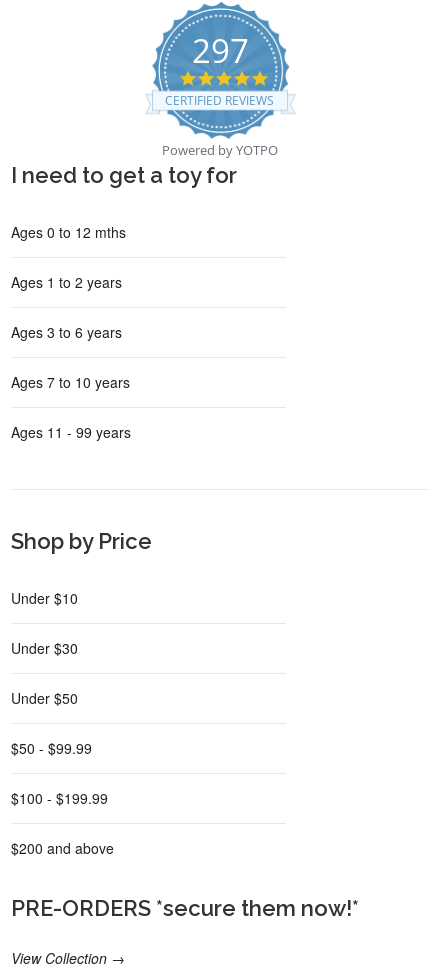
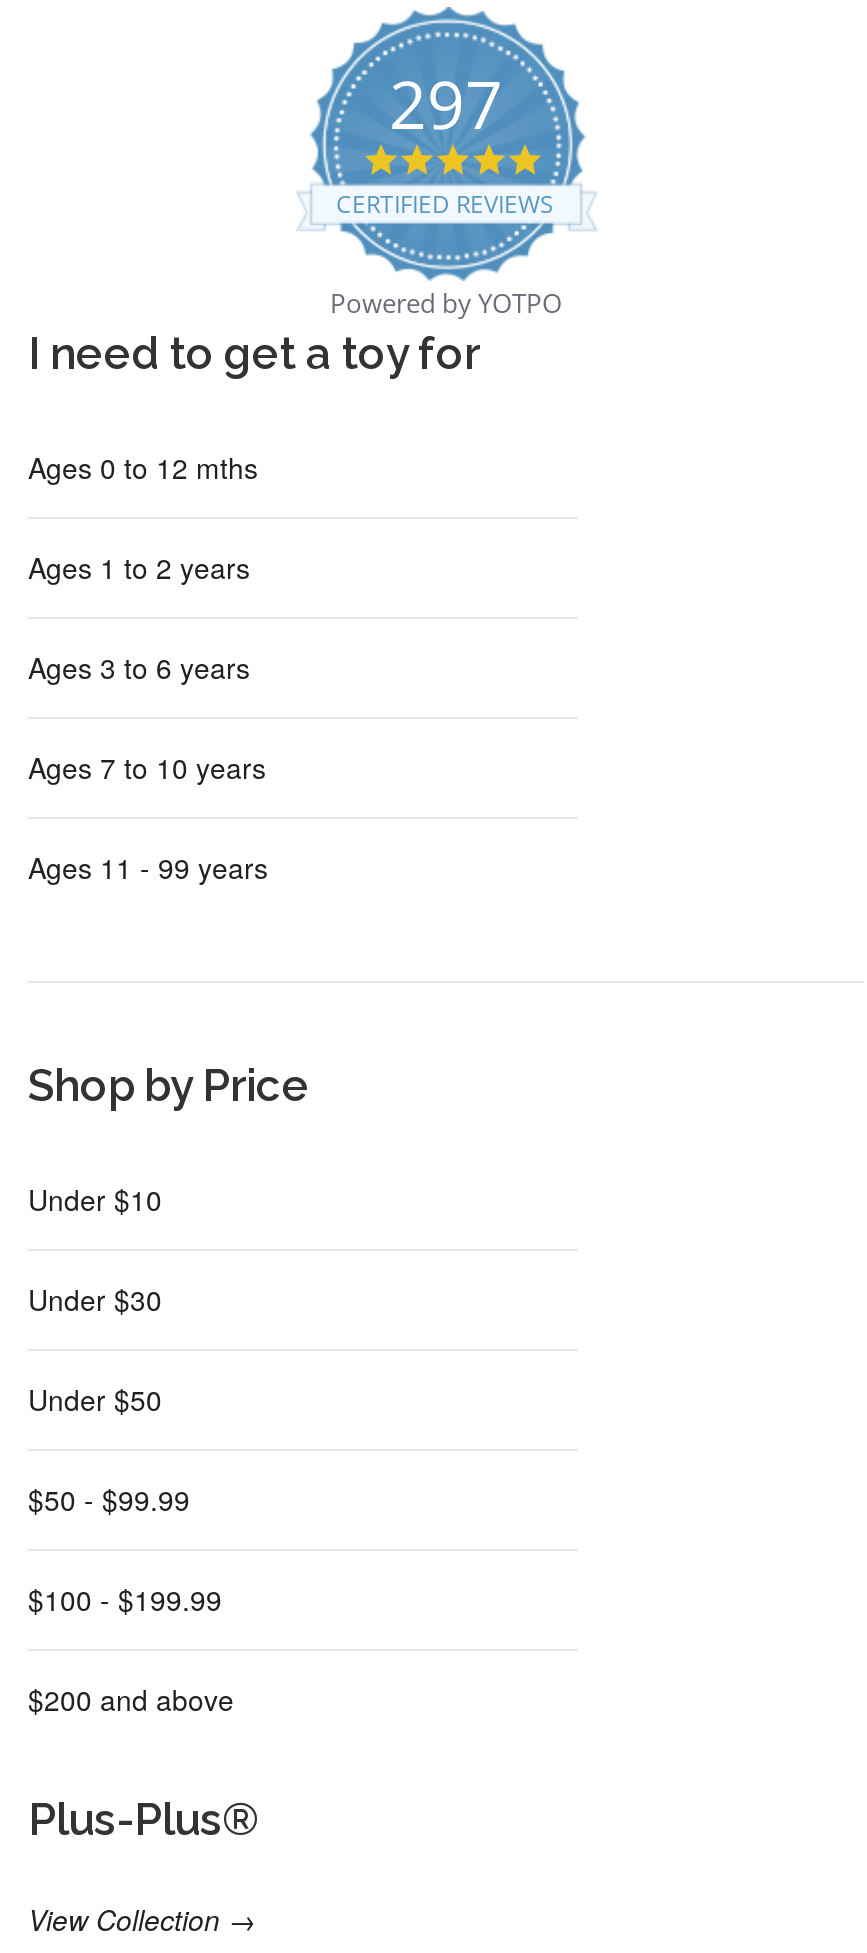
[11,895,359,921] PRE-ORDERS *secure them now!* -> [28,1794,258,1846] Plus-Plus®

